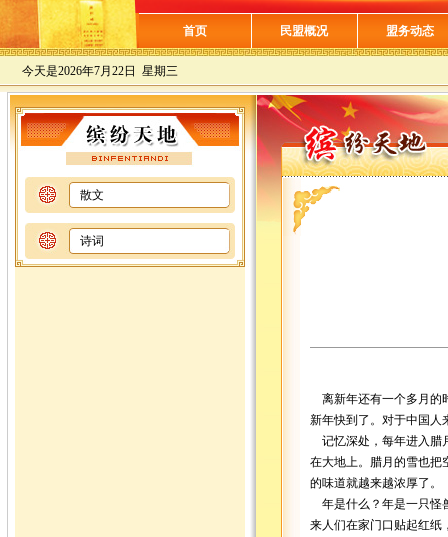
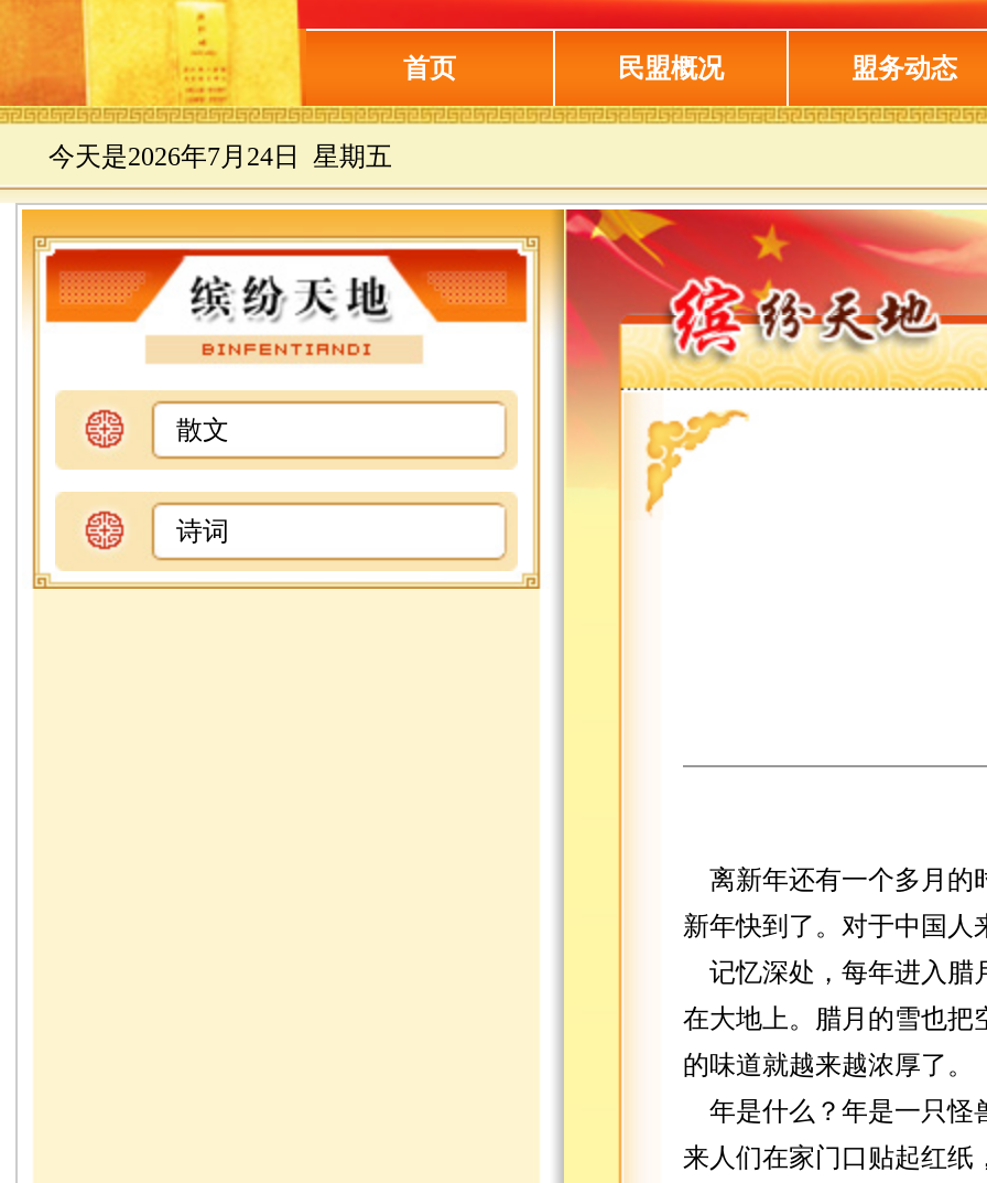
[22,64,178,78] 今天是2026年7月22日 星期三 -> [48,141,392,172] 今天是2026年7月24日 星期五

